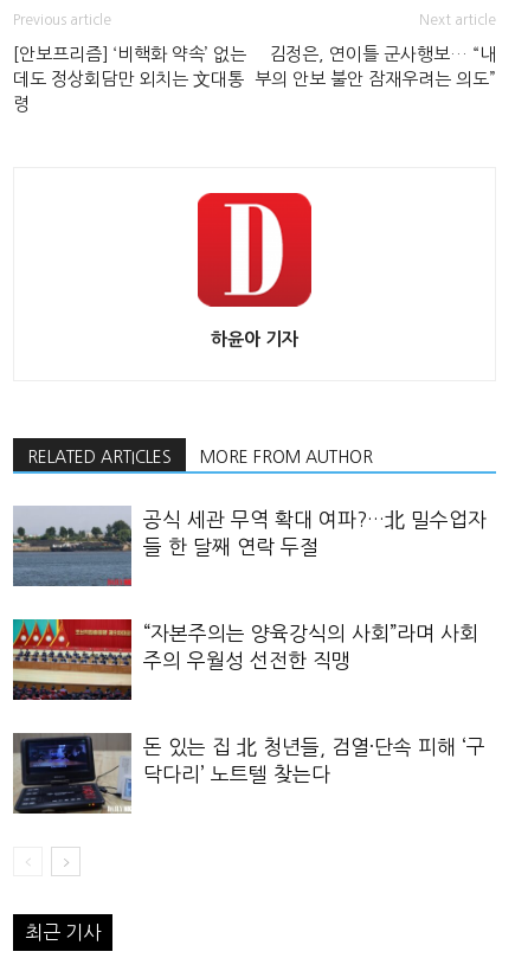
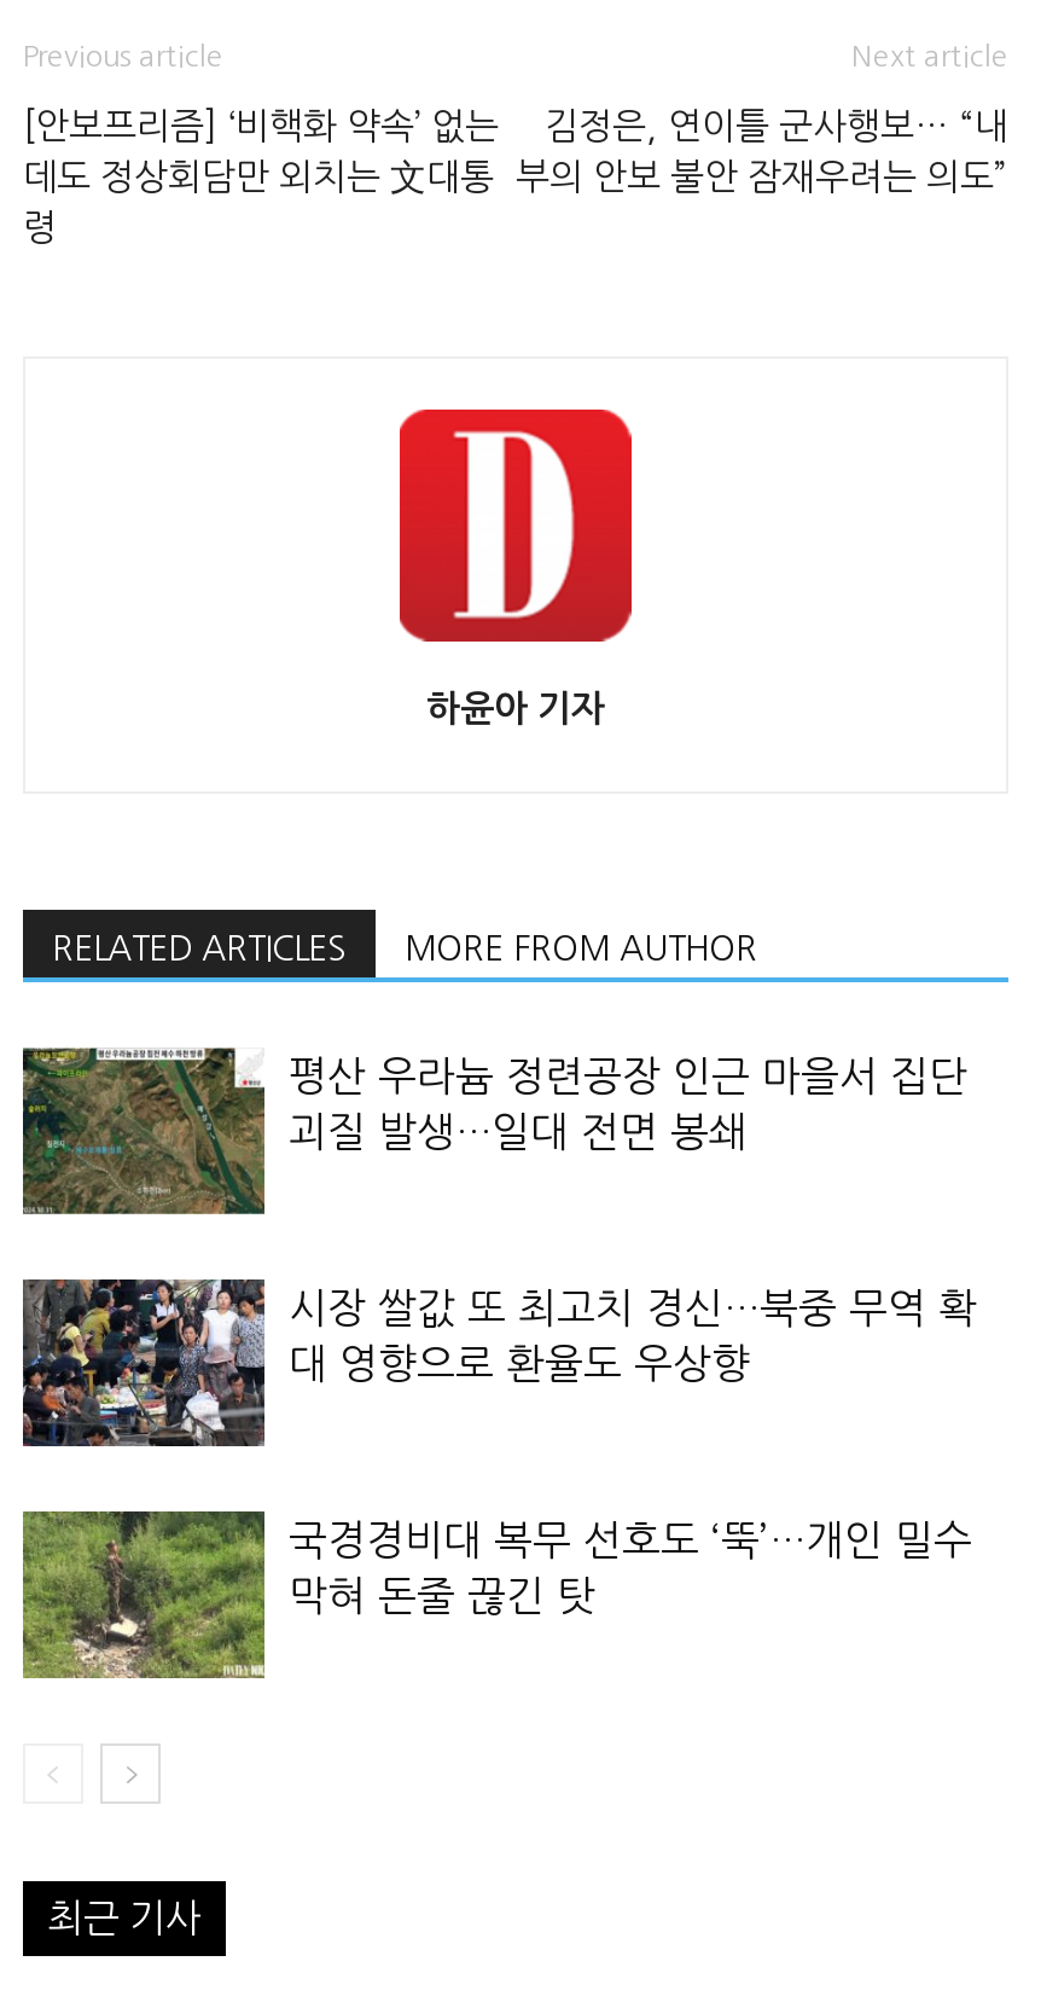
[12,504,487,586] [image] | 공식 세관 무역 확대 여파?…北 밀수업자 | 들 한 달째 연락 두절 -> [21,1045,967,1214] [image] | 평산 우라늄 정련공장 인근 마을서 집단 | 괴질 발생…일대 전면 봉쇄
[12,618,478,701] [image] | “자본주의는 양육강식의 사회”라며 사회 | 주의 우월성 선전한 직맹 -> [21,1277,977,1446] [image] | 시장 쌀값 또 최고치 경신…북중 무역 확 | 대 영향으로 환율도 우상향
[13,733,485,815] [image] | 돈 있는 집 北 청년들, 검열·단속 피해 ‘구 | 닥다리’ 노트텔 찾는다 -> [23,1511,972,1681] [image] | 국경경비대 복무 선호도 ‘뚝’…개인 밀수 | 막혀 돈줄 끊긴 탓

